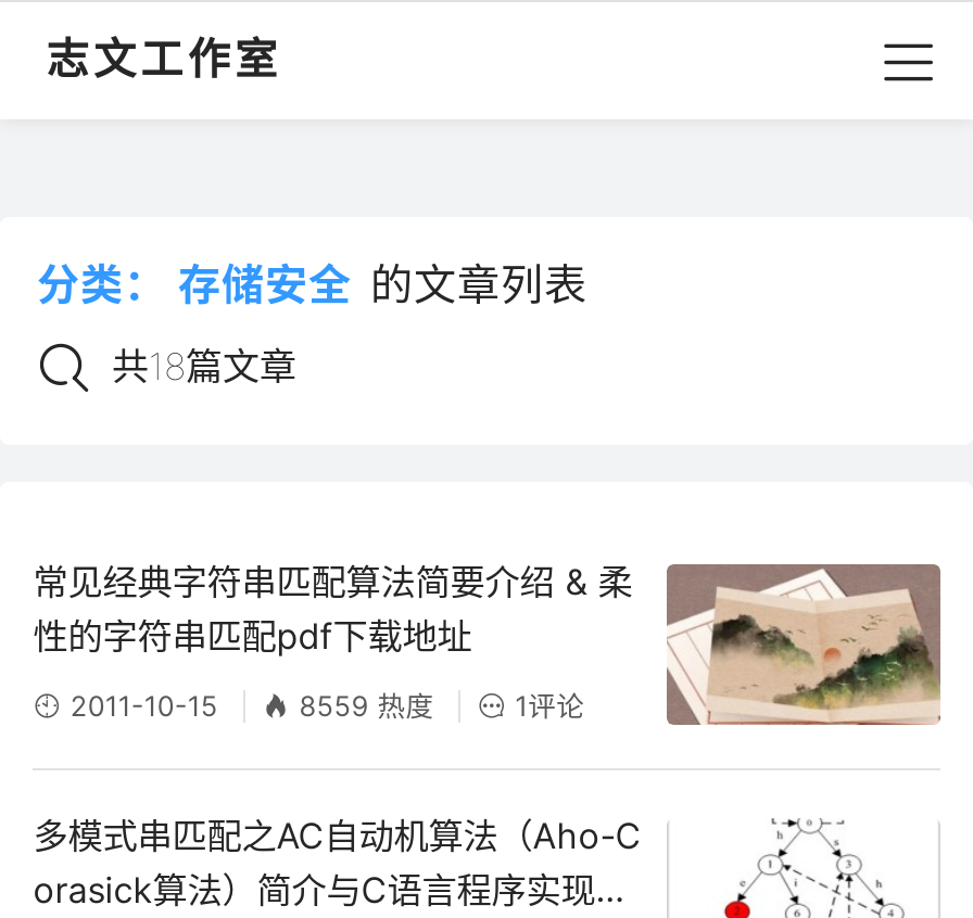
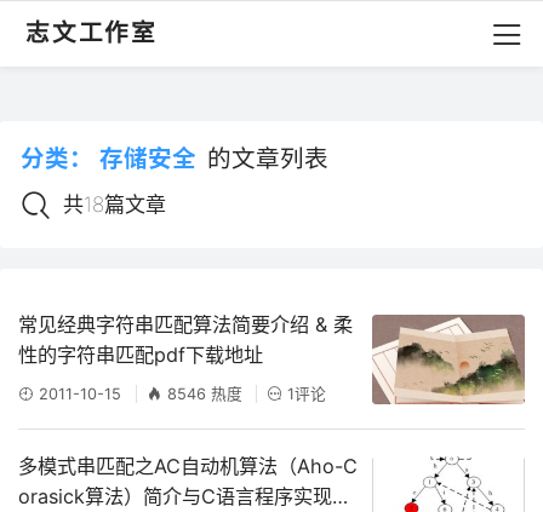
[299,691,442,724] 8559 热度 -> [167,386,247,404] 8546 热度

